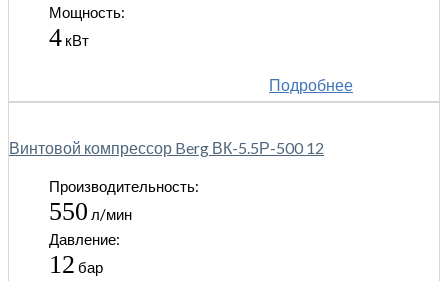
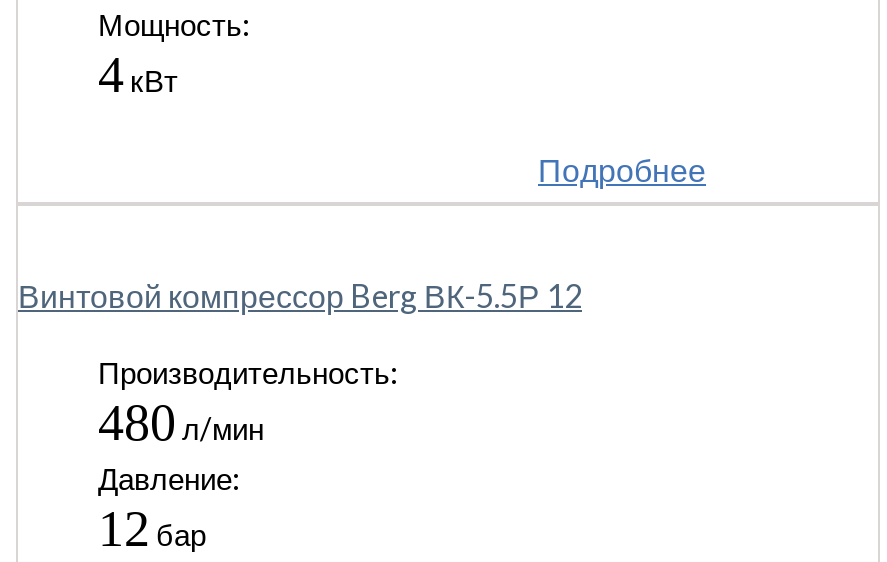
[9,138,324,157] Винтовой компрессор Berg ВК-5.5Р-500 12 -> [18,275,582,313] Винтовой компрессор Berg ВК-5.5Р 12
[49,197,132,226] 550 л/мин -> [98,393,264,451] 480 л/мин

